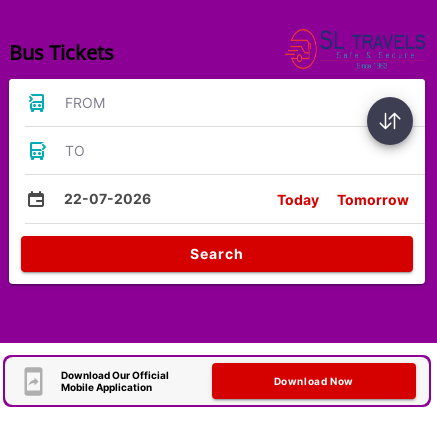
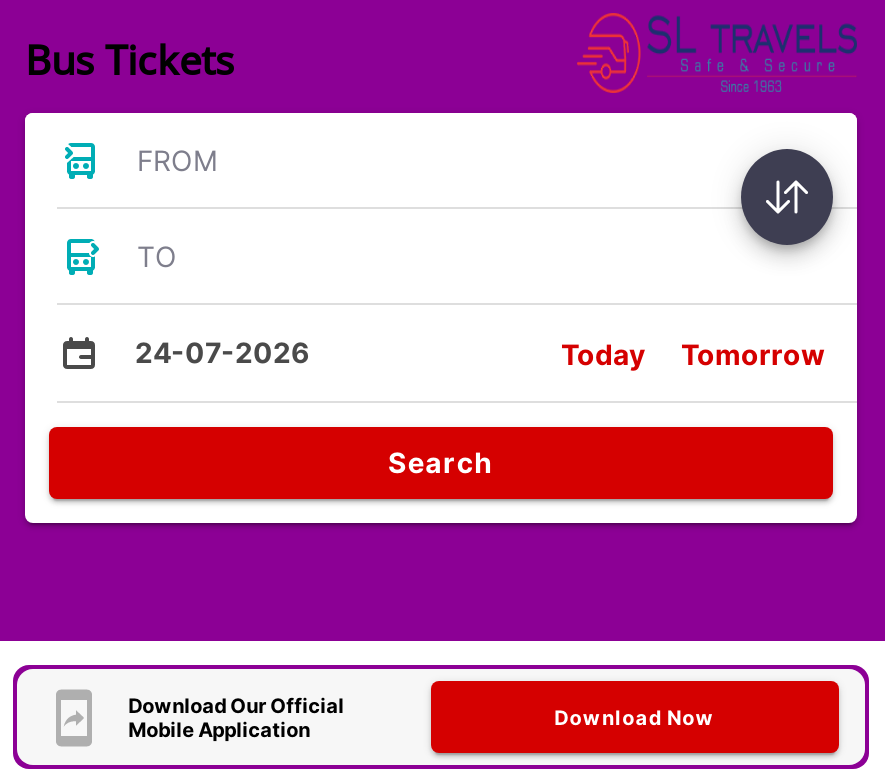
[64,190,151,207] 22-07-2026 -> [135,335,309,369] 24-07-2026

